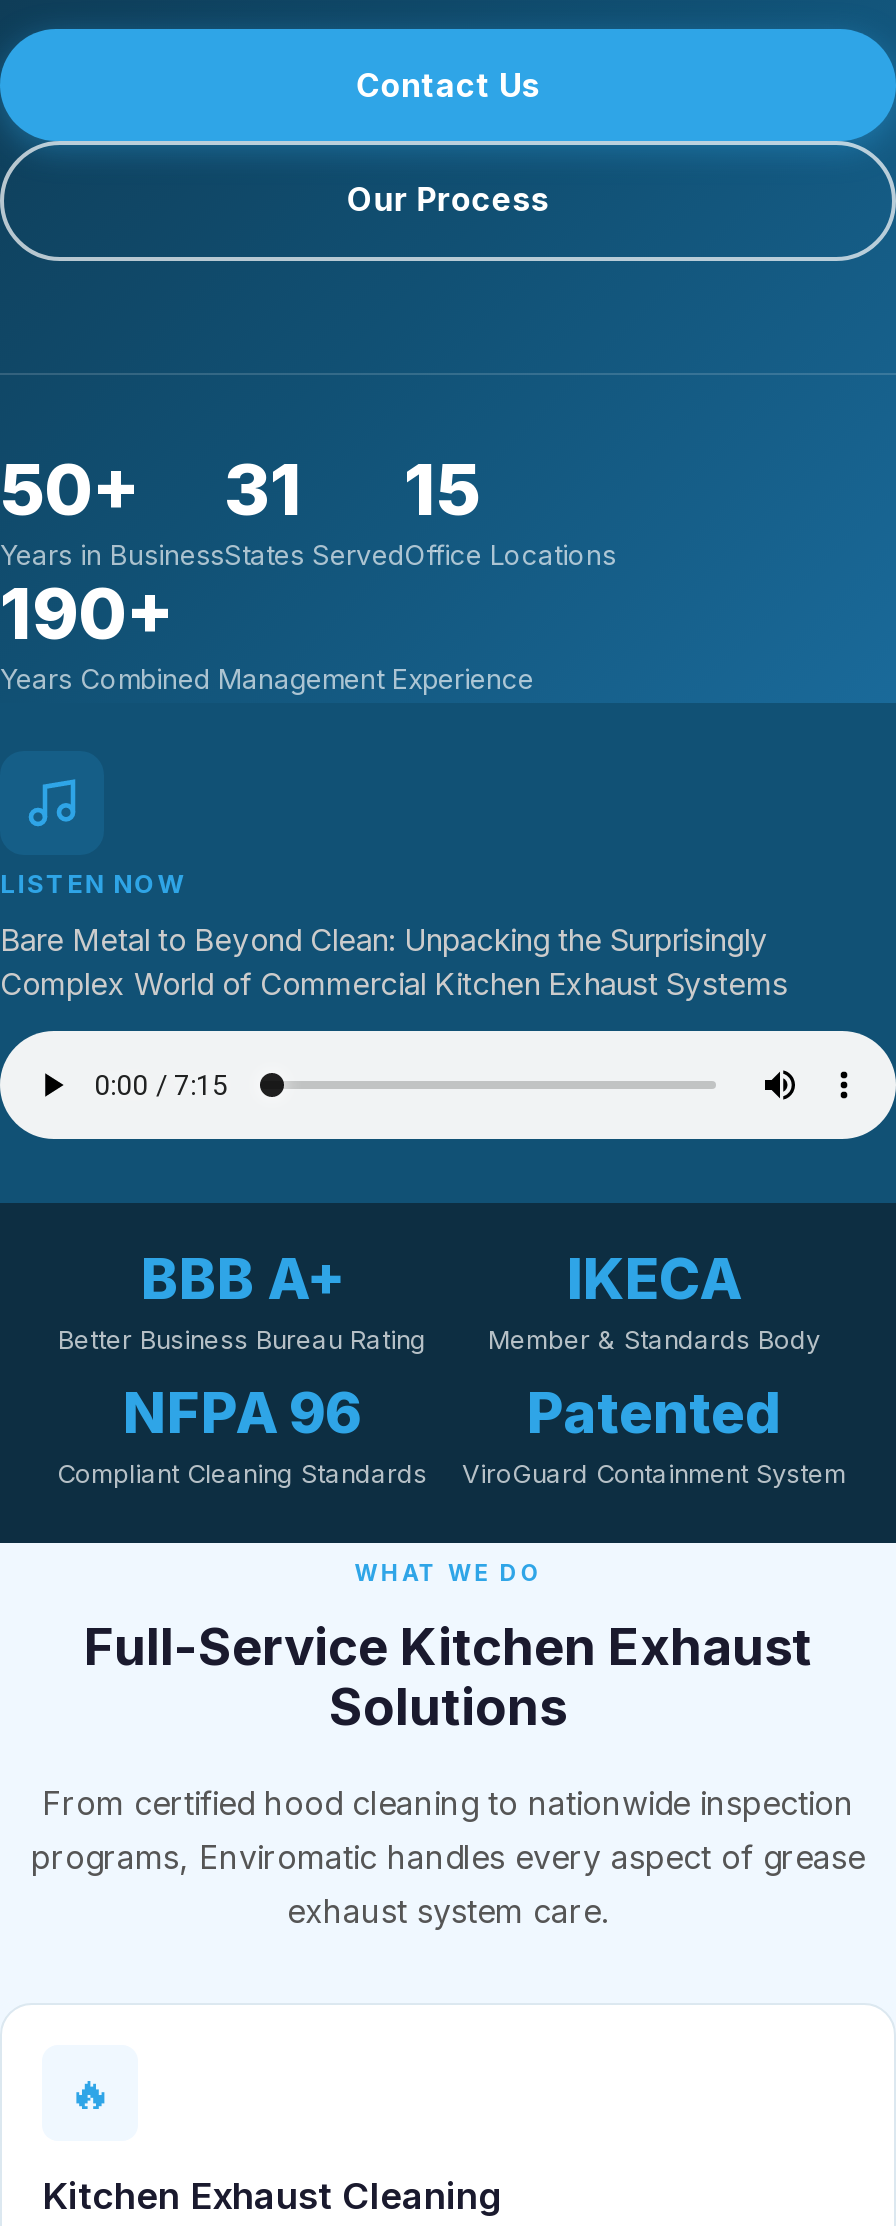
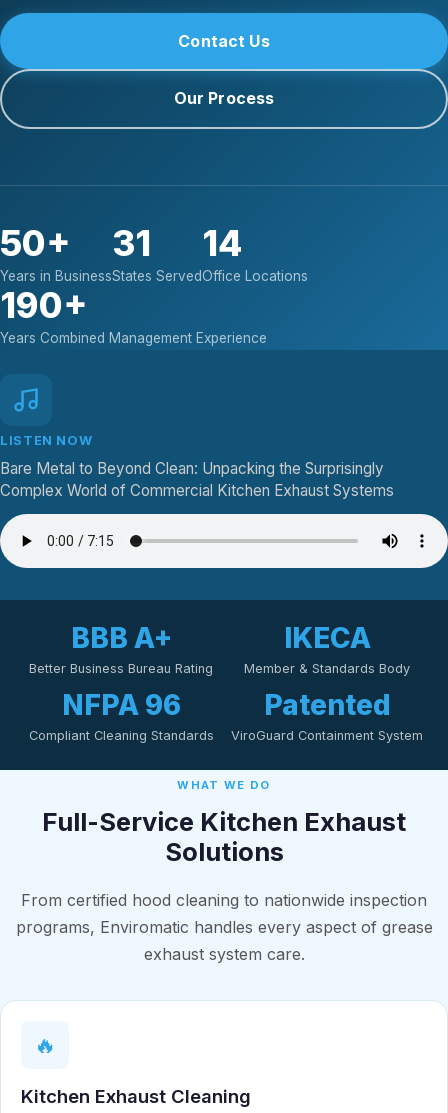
[0,447,480,531] 50+ 31 15 -> [0,222,242,264] 50+ 31 14

